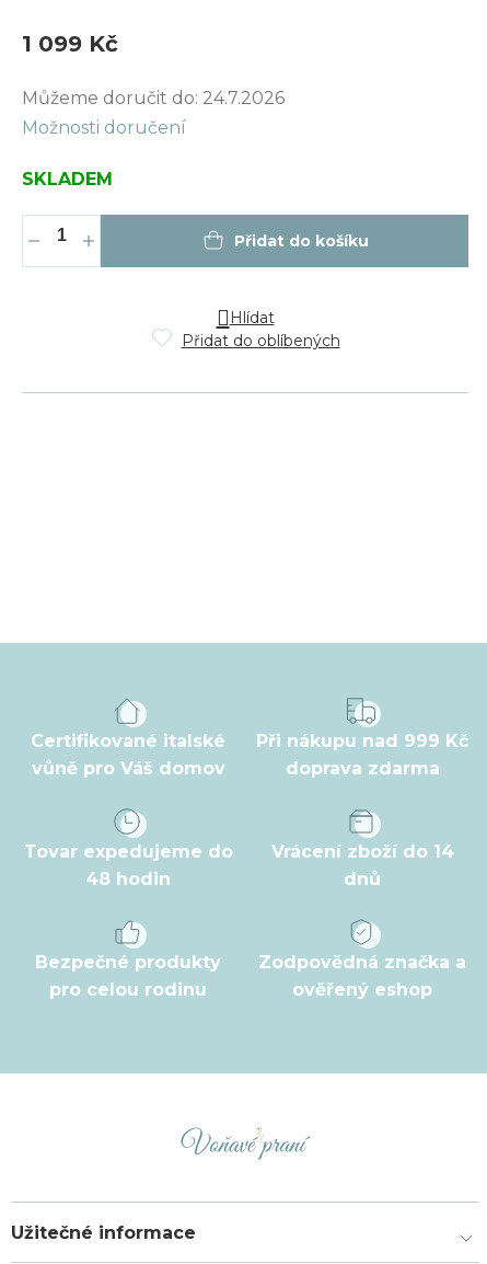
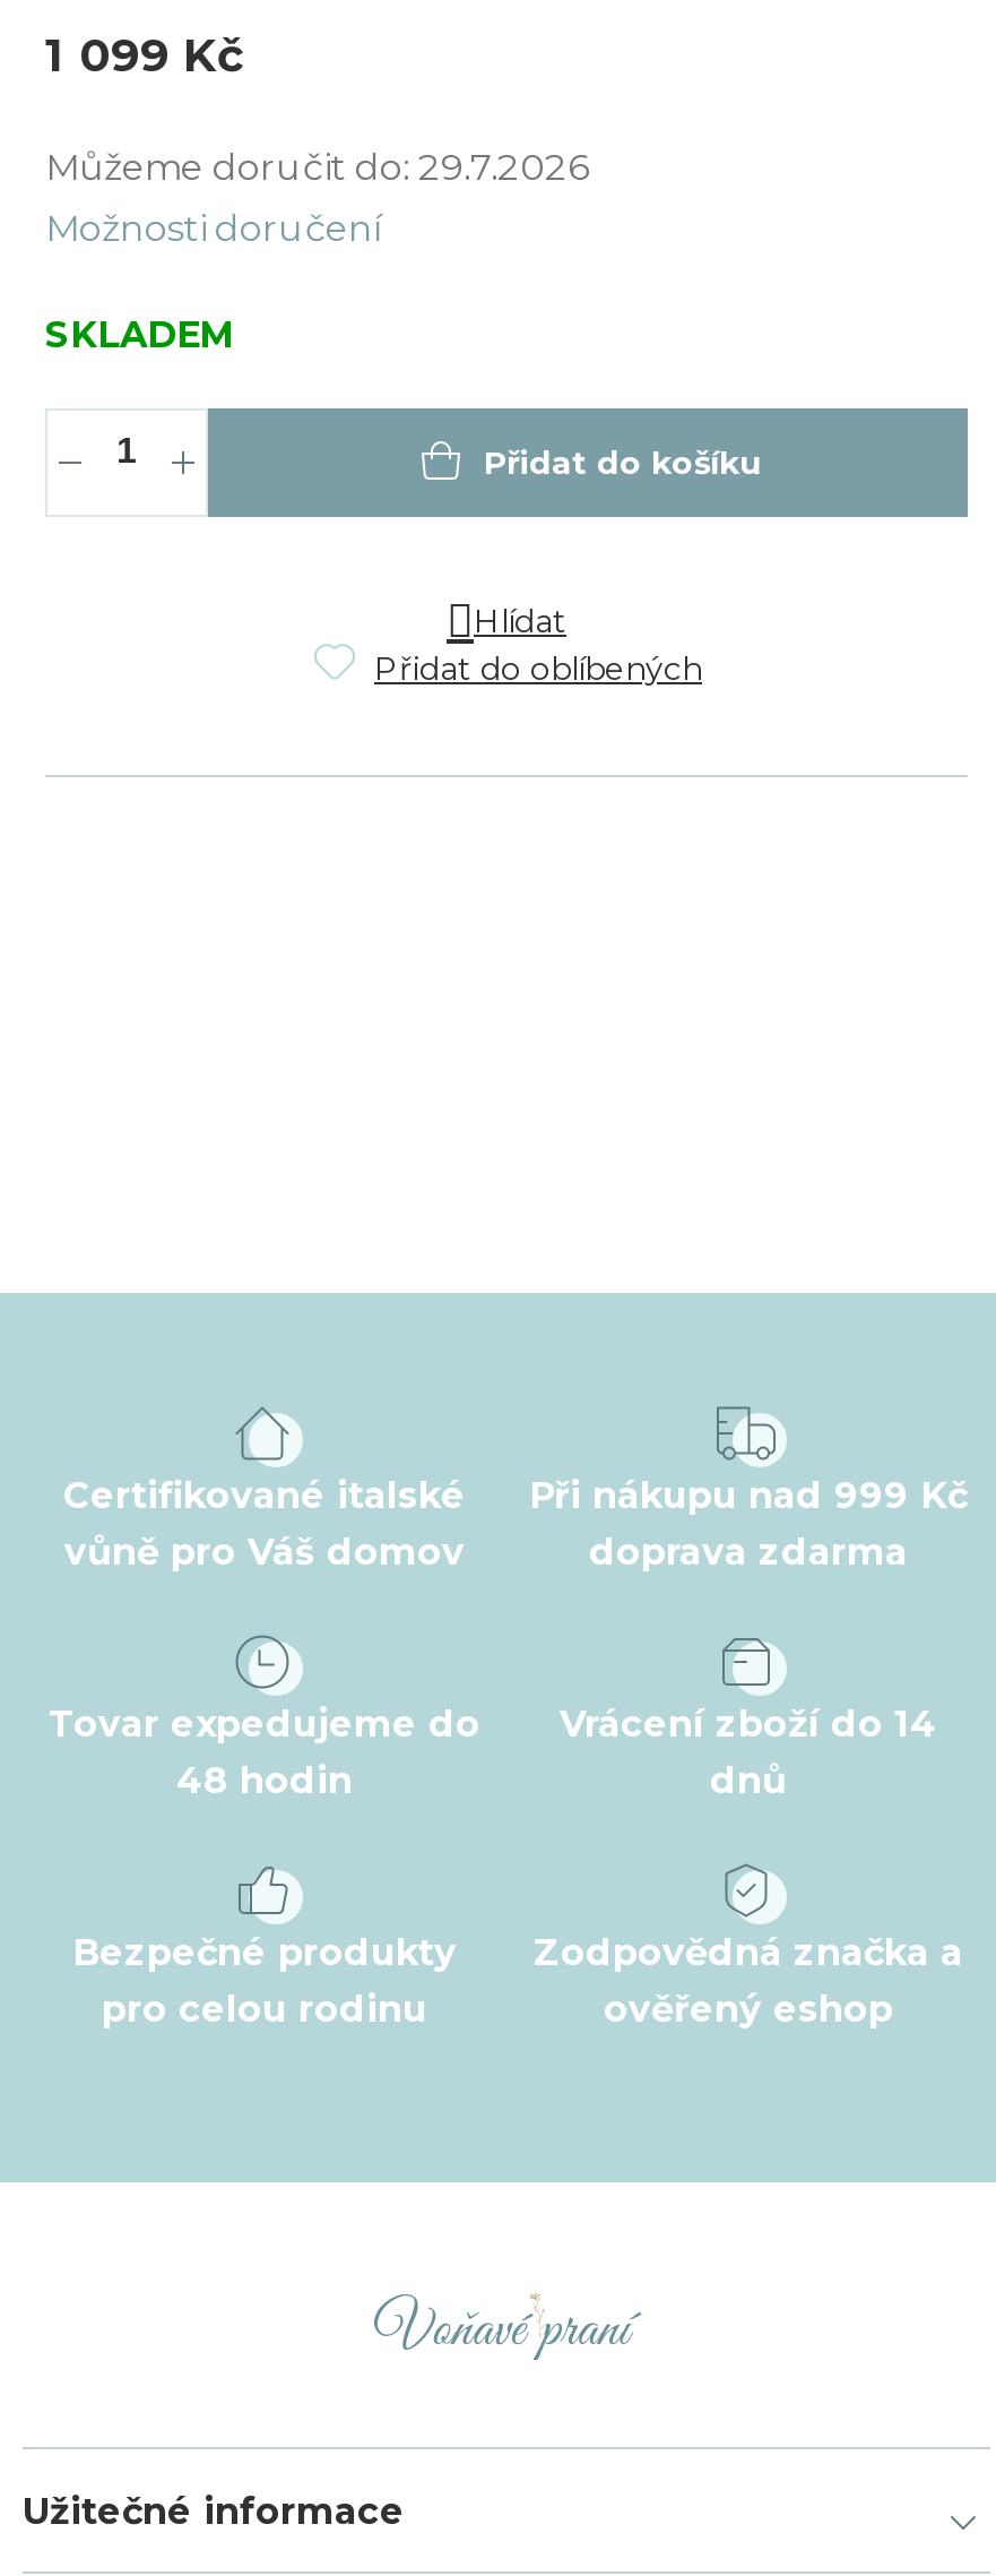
[22,88,285,108] Můžeme doručit do: 24.7.2026 -> [45,146,588,189] Můžeme doručit do: 29.7.2026

